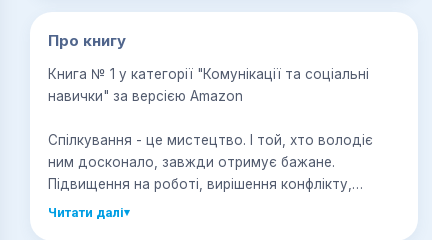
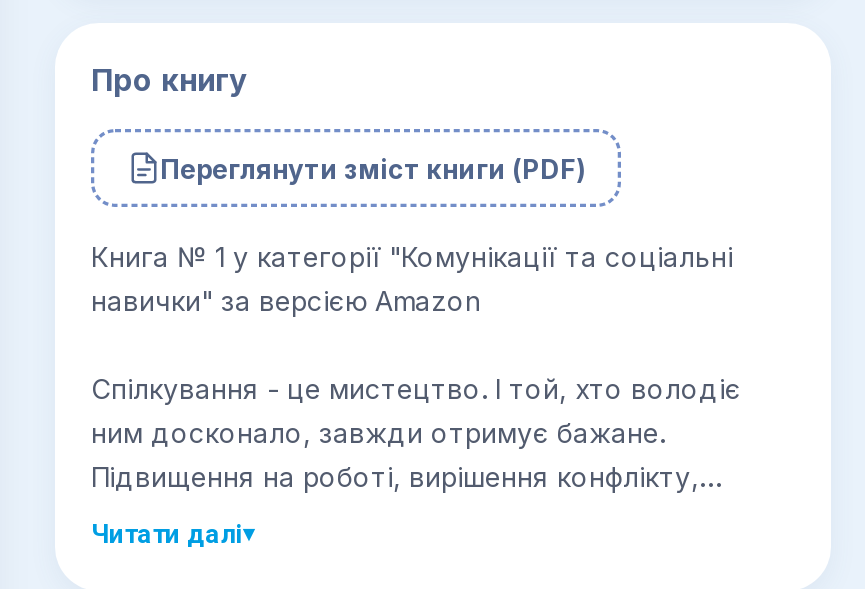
none -> [160,152,586,184] Переглянути зміст книги (PDF)

